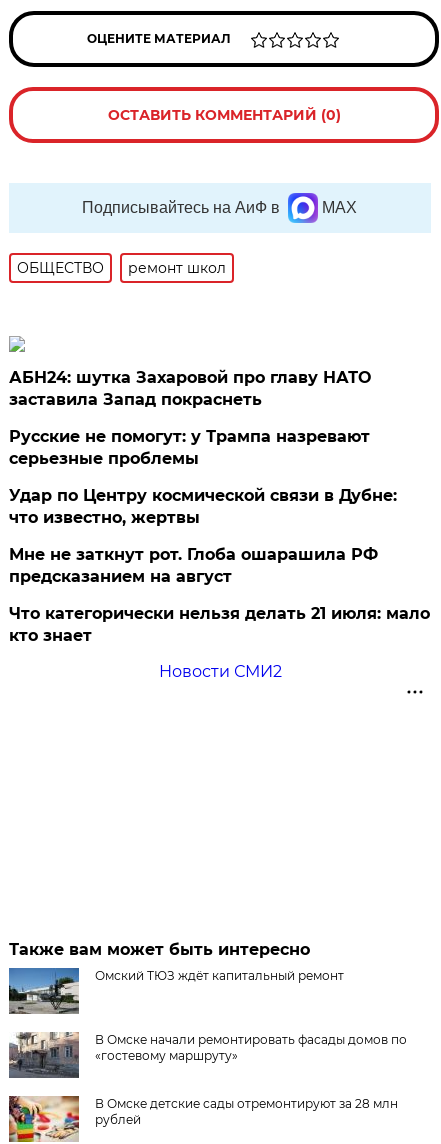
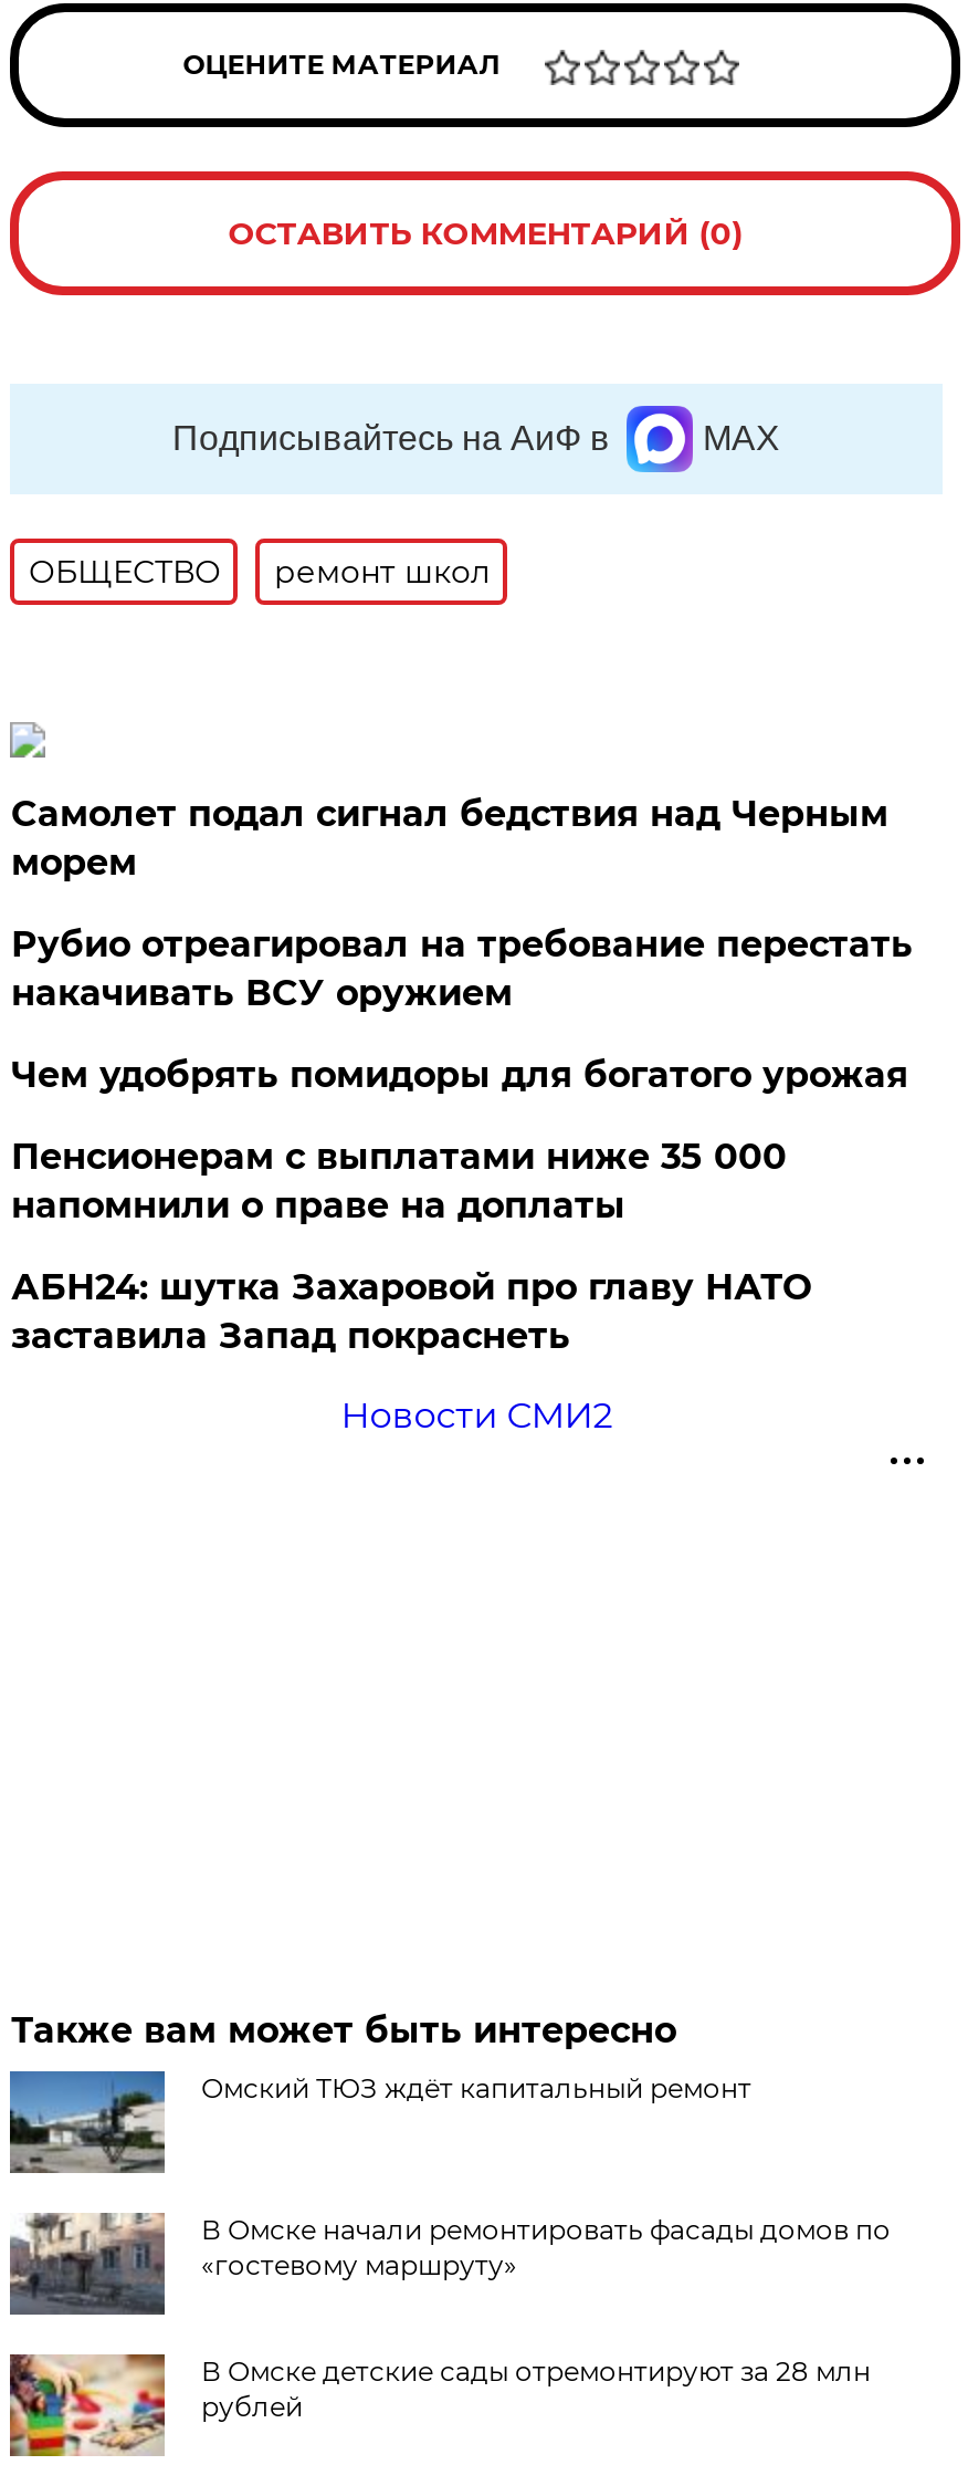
none -> [11,793,913,1226] Самолет подал сигнал бедствия над Черным | морем | Рубио отреагировал на требование перестать | накачивать ВСУ оружием | Чем удобрять помидоры для богатого урожая | Пенсионерам с выплатами ниже 35 000 | напомнили о праве на доплаты
moved [9,368,371,409] -> [11,1266,811,1357]: АБН24: шутка Захаровой про главу НАТО | заставила Запад покраснеть
[9,427,430,645] Русские не помогут: у Трампа назревают | серьезные проблемы | Удар по Центру космической связи в Дубне: | что известно, жертвы | Мне не заткнут рот. Глоба ошарашила РФ | предсказанием на август | Что категорически нельзя делать 21 июля: мало | кто знает -> none

